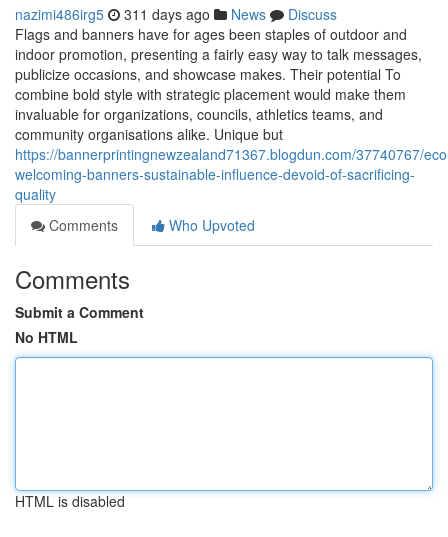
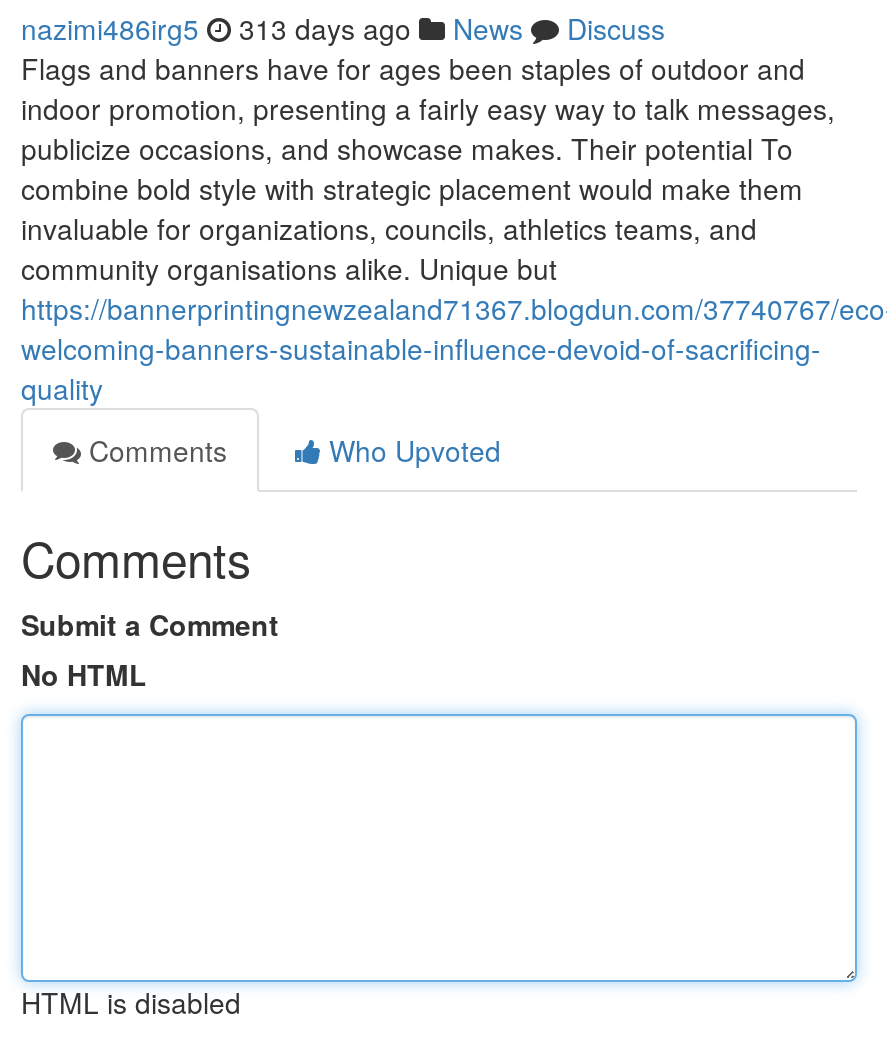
[15,4,337,24] nazimi486irg5 311 days ago News Discuss -> [21,8,665,48] nazimi486irg5 313 days ago News Discuss

